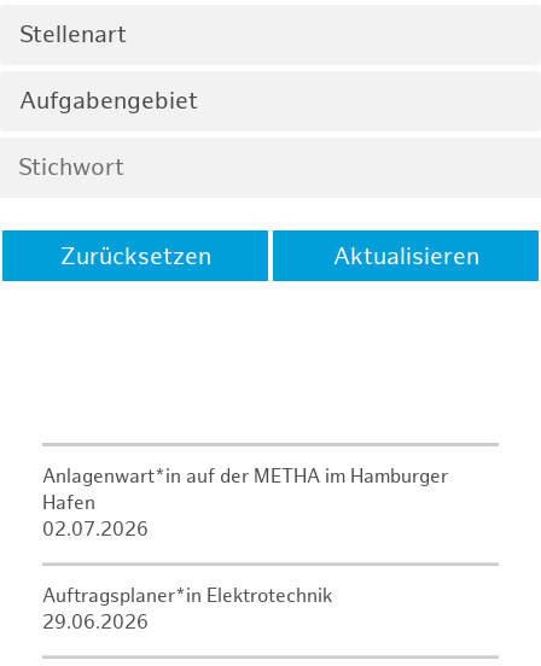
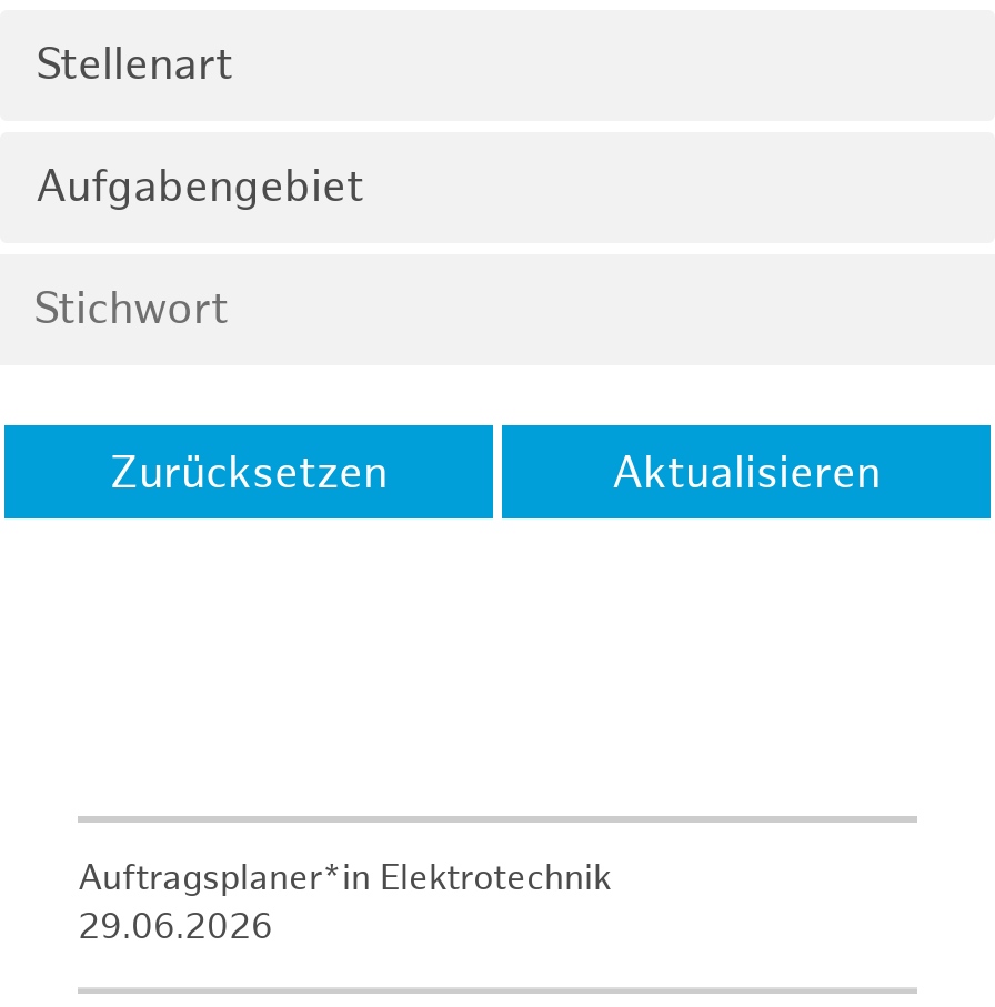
[42,466,448,542] Anlagenwart*in auf der METHA im Hamburger | Hafen | 02.07.2026 -> none

